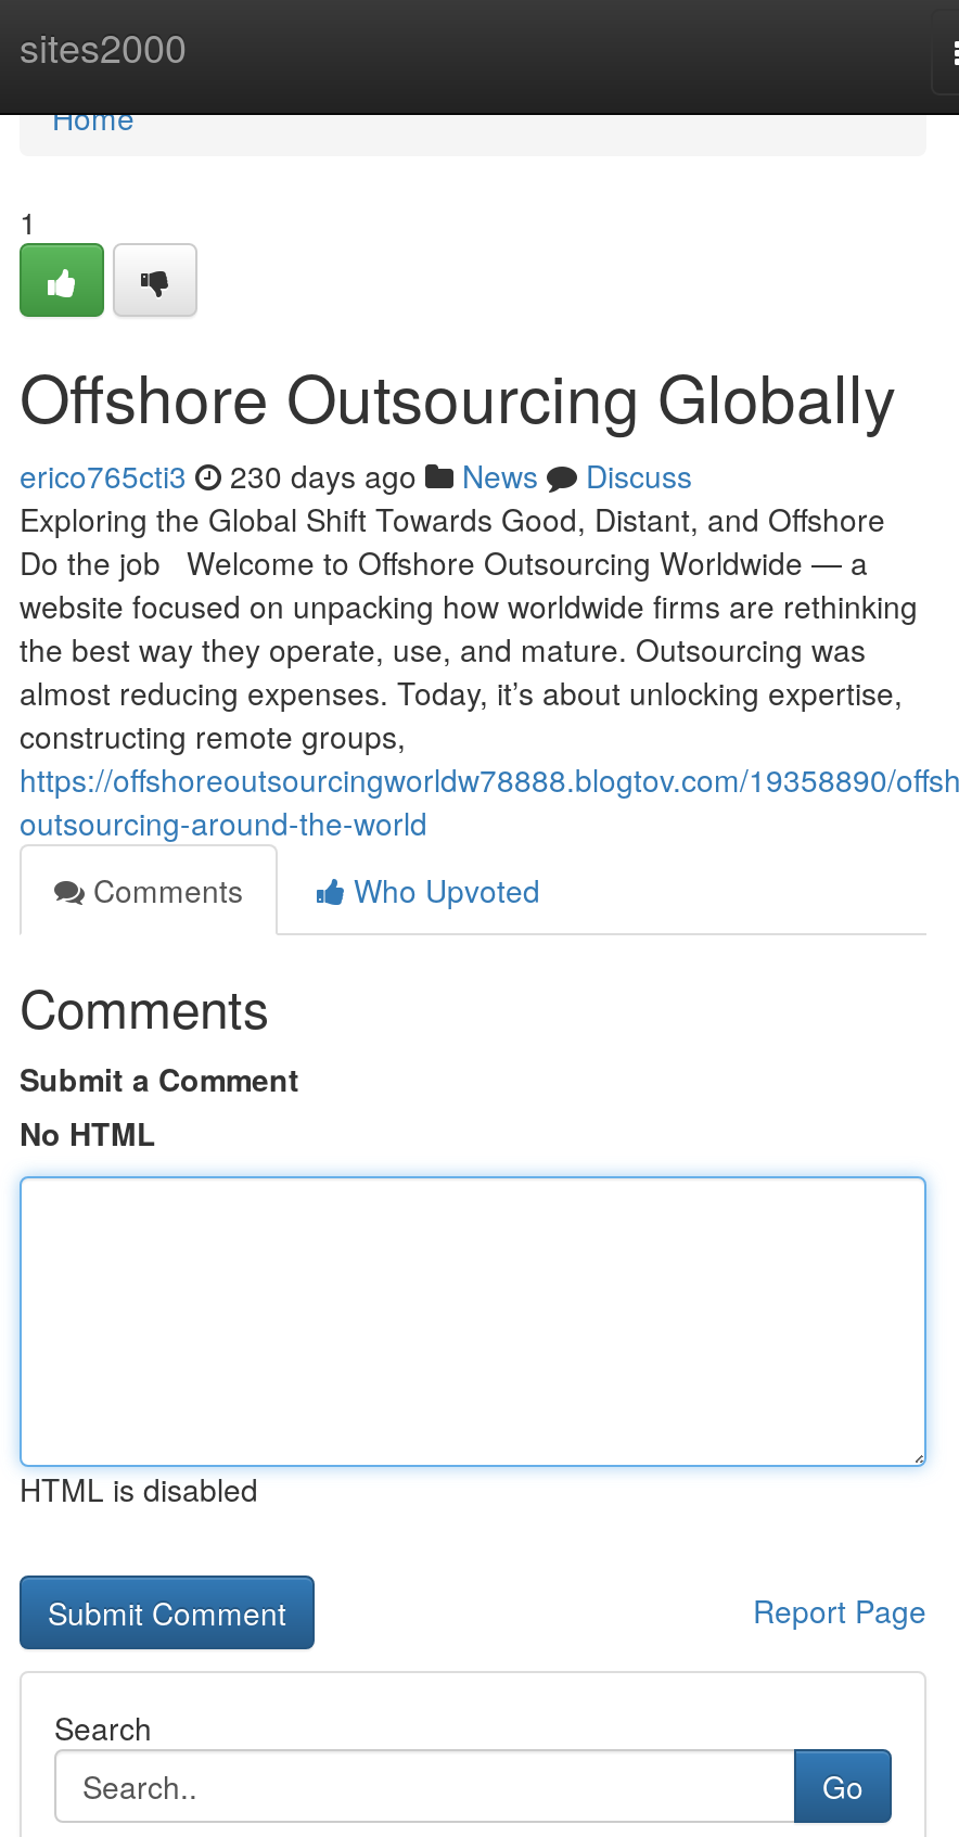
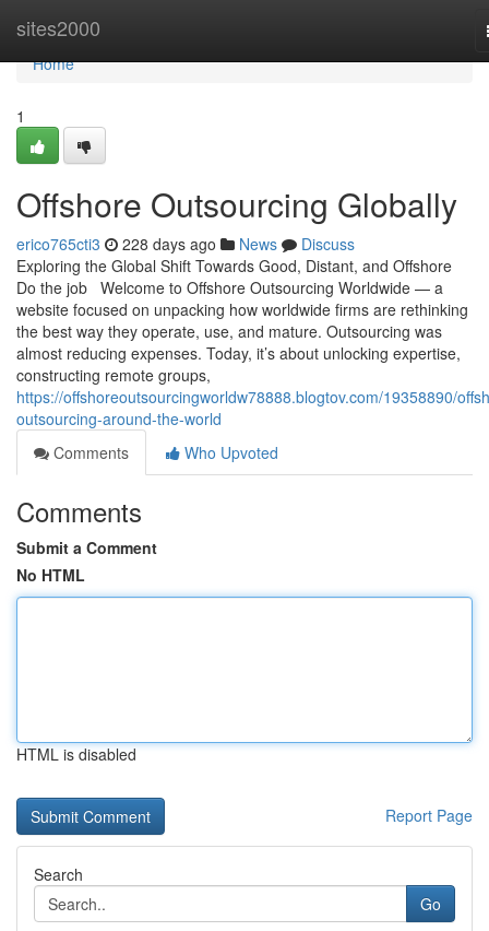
[20,454,692,497] erico765cti3 230 days ago News Discuss -> [16,233,355,255] erico765cti3 228 days ago News Discuss

